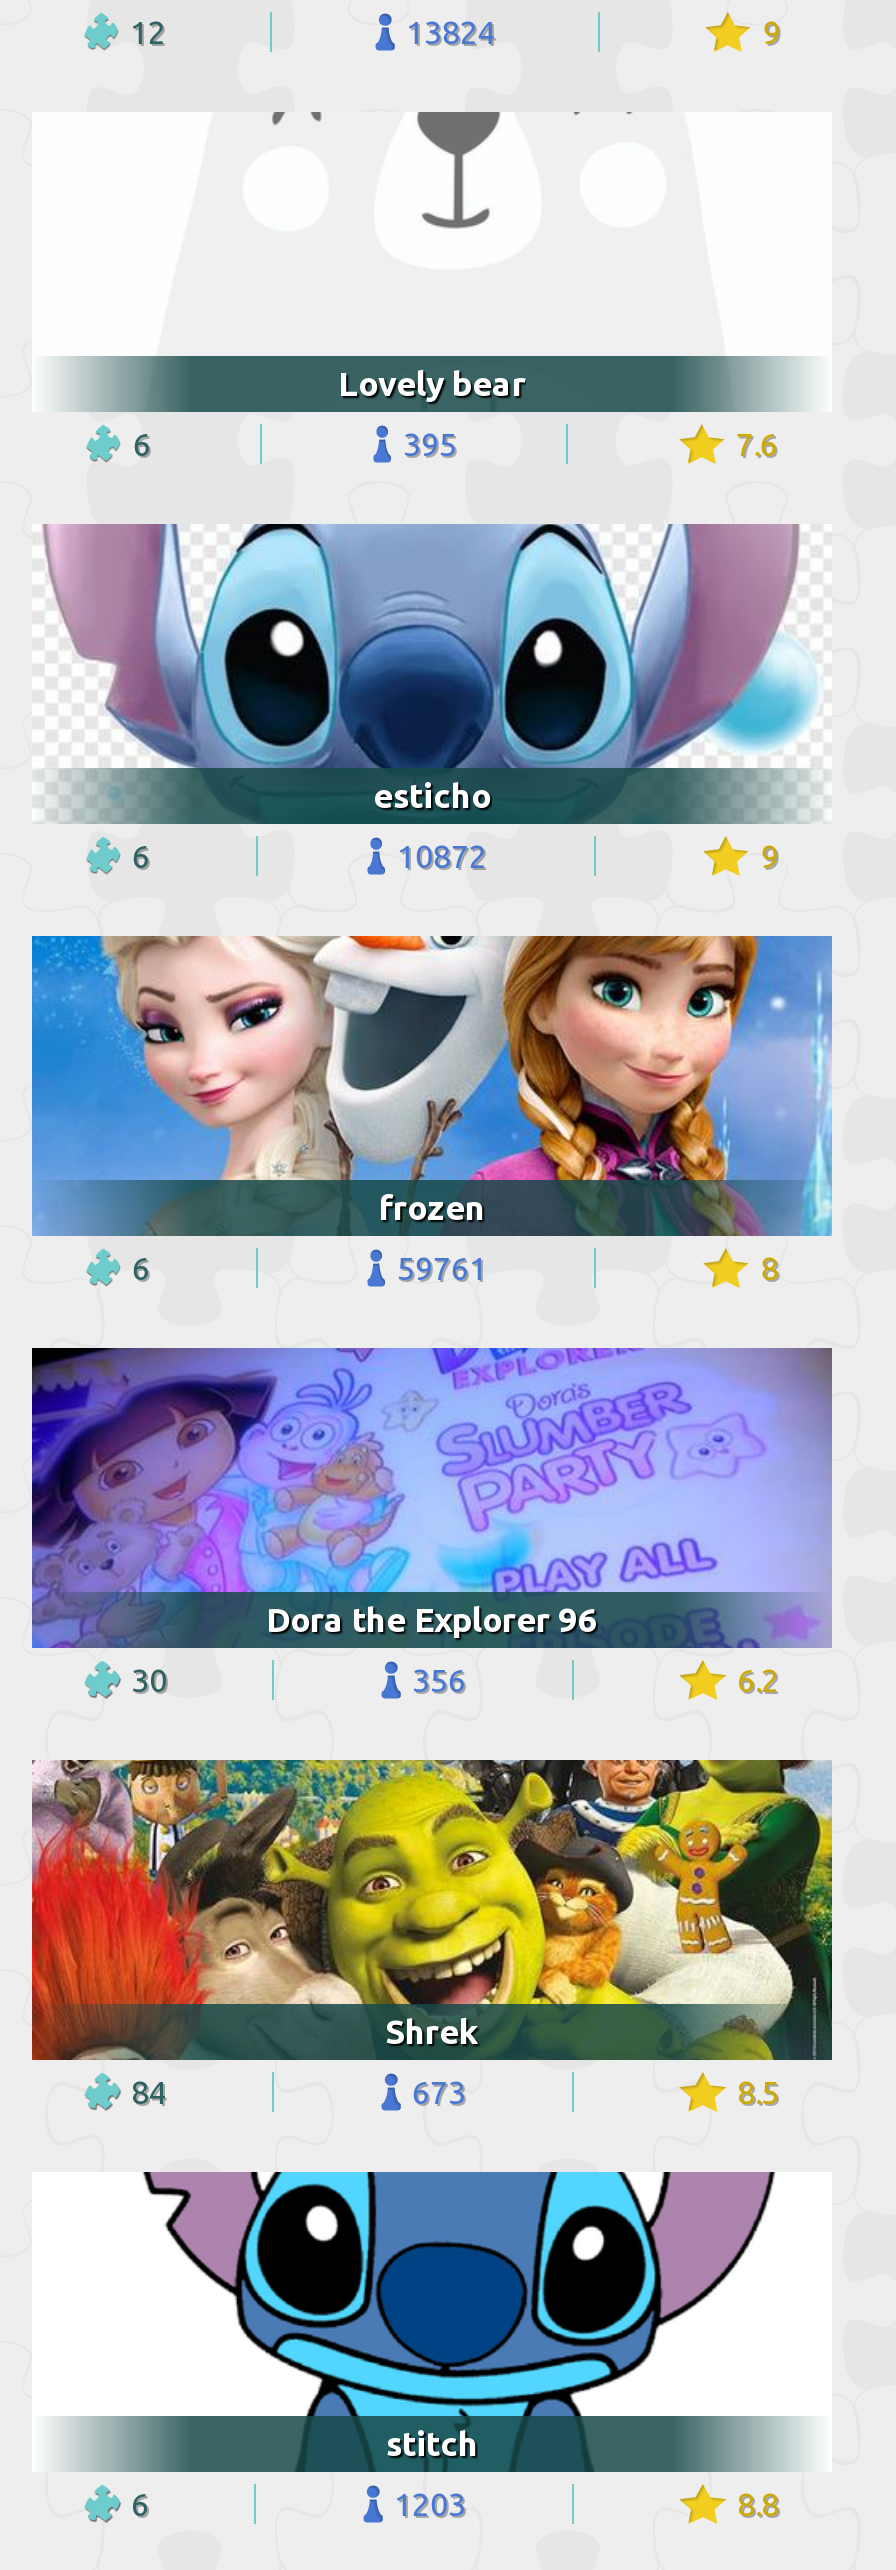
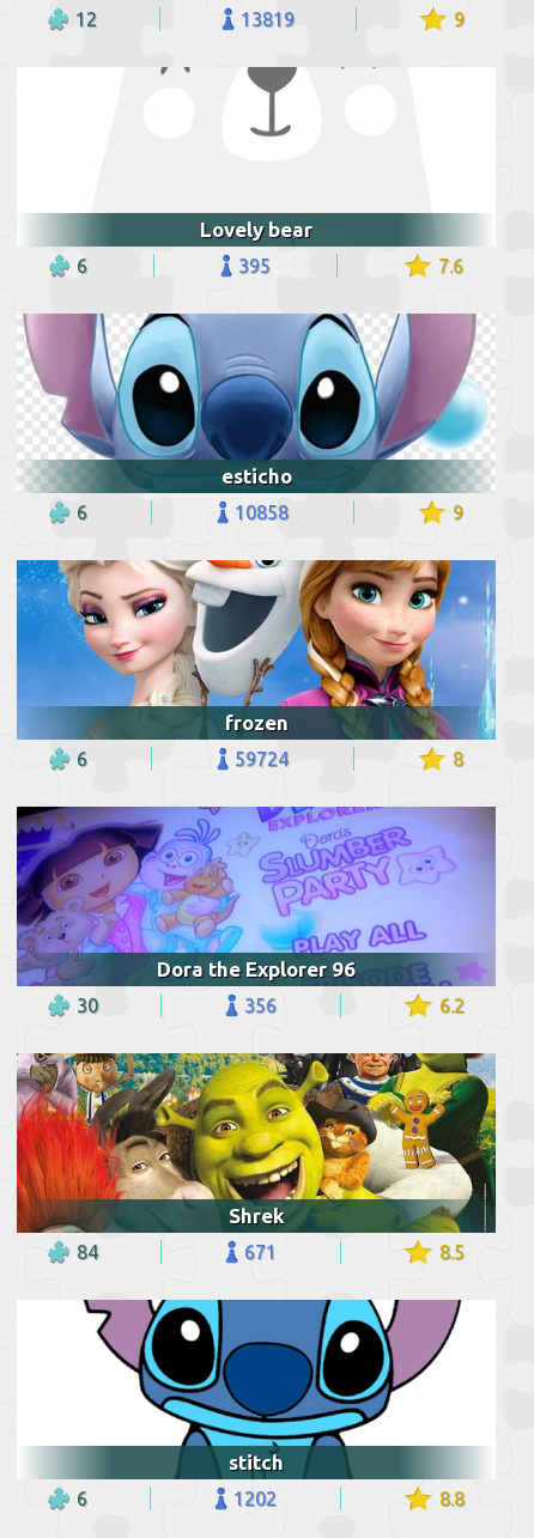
[406,14,496,50] 13824 -> [240,8,294,30] 13819
[397,838,487,874] 10872 -> [235,501,289,523] 10858
[397,1250,487,1286] 59761 -> [235,748,289,770] 59724
[412,2074,466,2110] 673 -> [244,1241,276,1263] 671
[394,2486,466,2522] 1203 -> [233,1488,276,1509] 1202

